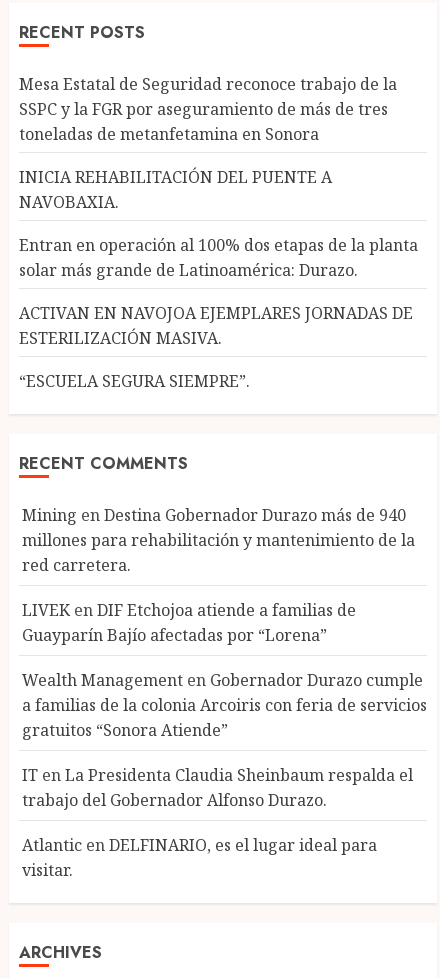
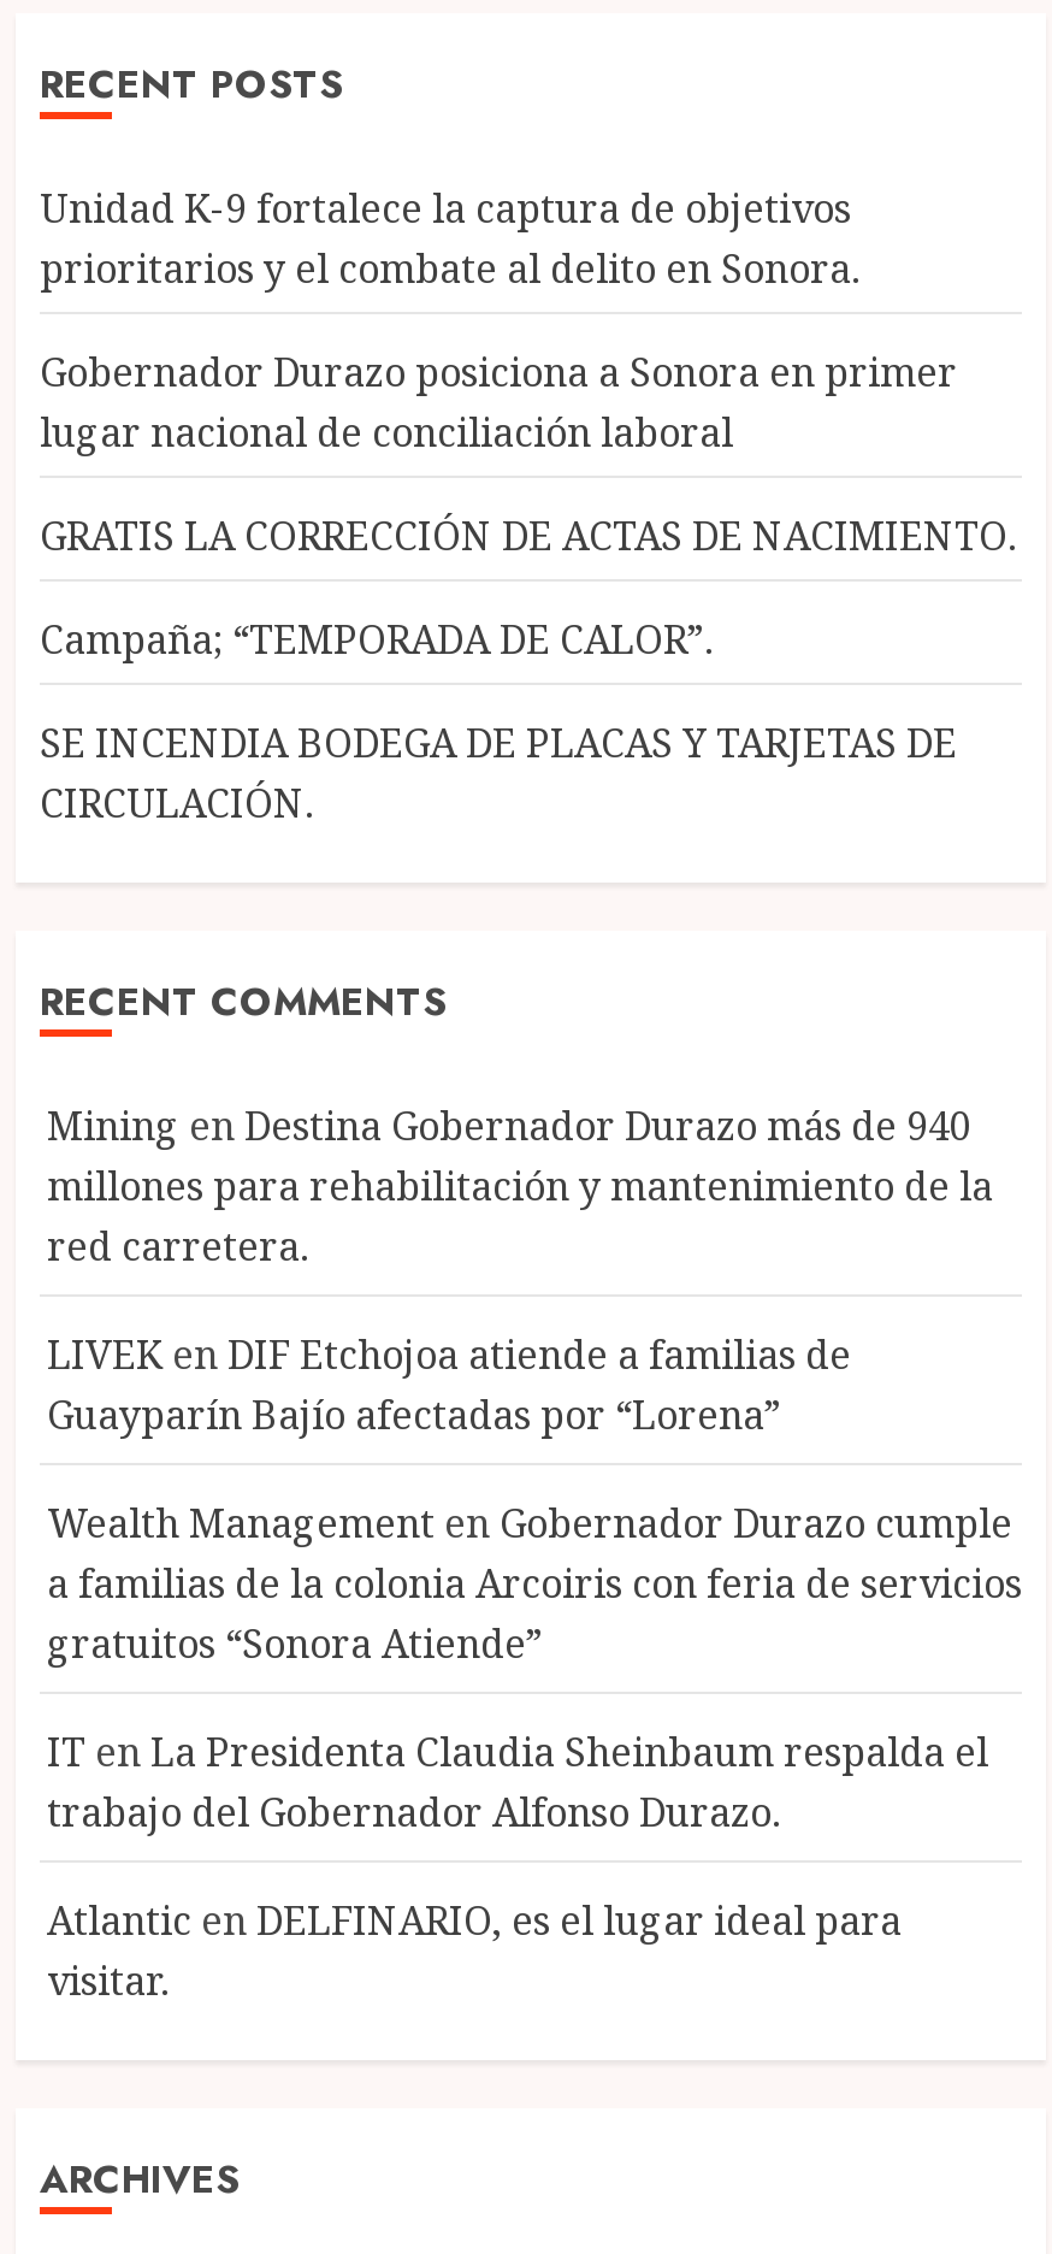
[19,73,397,145] Mesa Estatal de Seguridad reconoce trabajo de la | SSPC y la FGR por aseguramiento de más de tres | toneladas de metanfetamina en Sonora -> [40,182,861,295] Unidad K-9 fortalece la captura de objetivos | prioritarios y el combate al delito en Sonora.
[19,166,332,213] INICIA REHABILITACIÓN DEL PUENTE A | NAVOBAXIA. -> [40,346,957,459] Gobernador Durazo posiciona a Sonora en primer | lugar nacional de conciliación laboral
[19,234,418,281] Entran en operación al 100% dos etapas de la planta | solar más grande de Latinoamérica: Durazo. -> [40,509,1017,562] GRATIS LA CORRECCIÓN DE ACTAS DE NACIMIENTO.
[19,302,413,349] ACTIVAN EN NAVOJOA EJEMPLARES JORNADAS DE | ESTERILIZACIÓN MASIVA. -> [40,613,714,666] Campaña; “TEMPORADA DE CALOR”.
[19,370,250,392] “ESCUELA SEGURA SIEMPRE”. -> [40,716,957,830] SE INCENDIA BODEGA DE PLACAS Y TARJETAS DE | CIRCULACIÓN.

